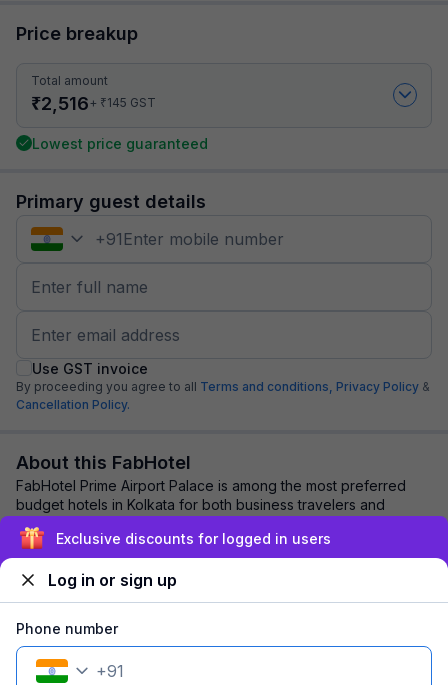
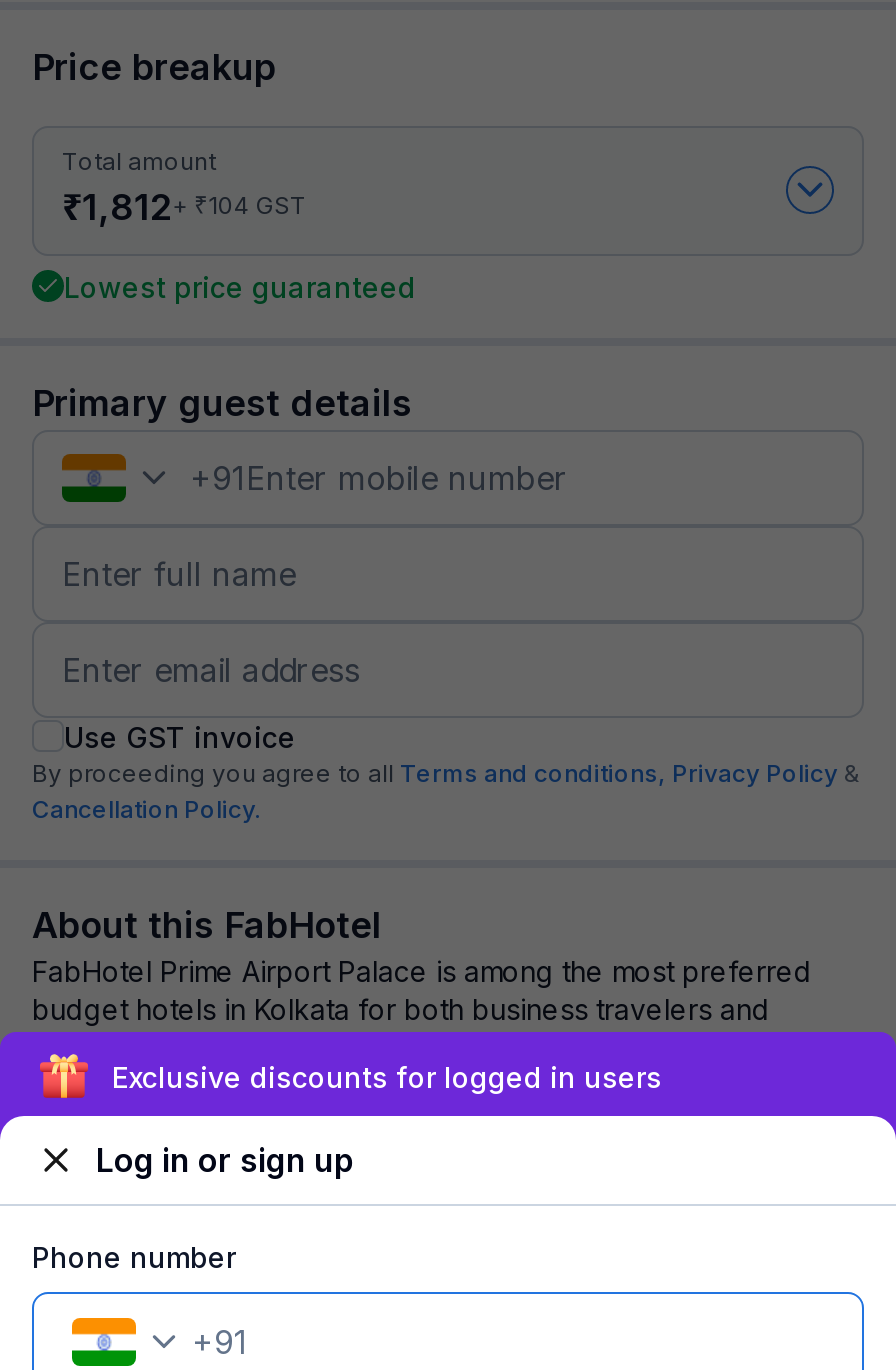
[31,91,156,115] ₹2,516+ ₹145 GST -> [62,181,308,229] ₹1,812+ ₹104 GST

